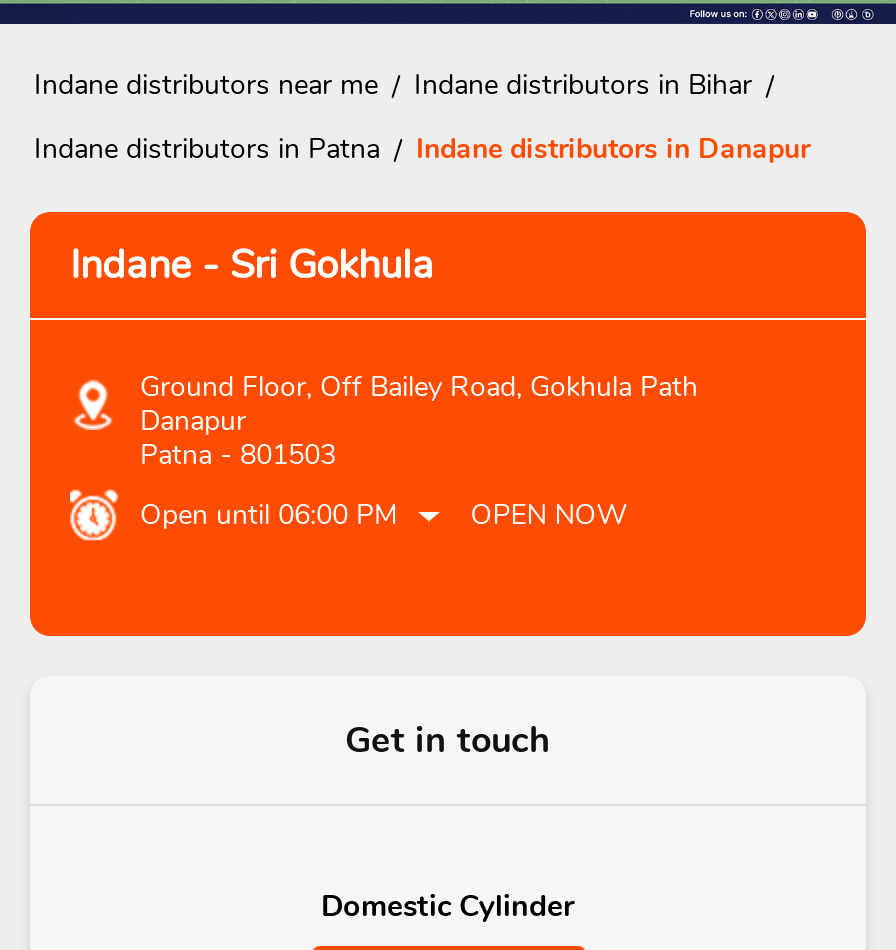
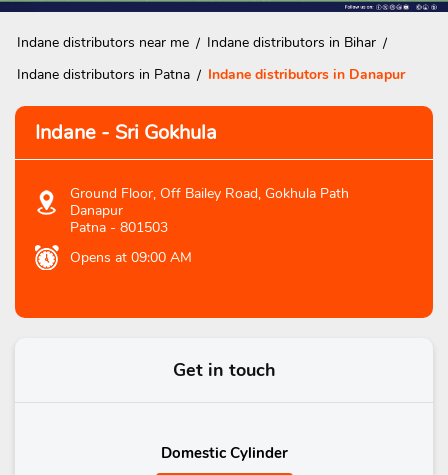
[140,496,626,534] Open until 06:00 PM | OPEN NOW -> [70,248,192,267] Opens at 09:00 AM

